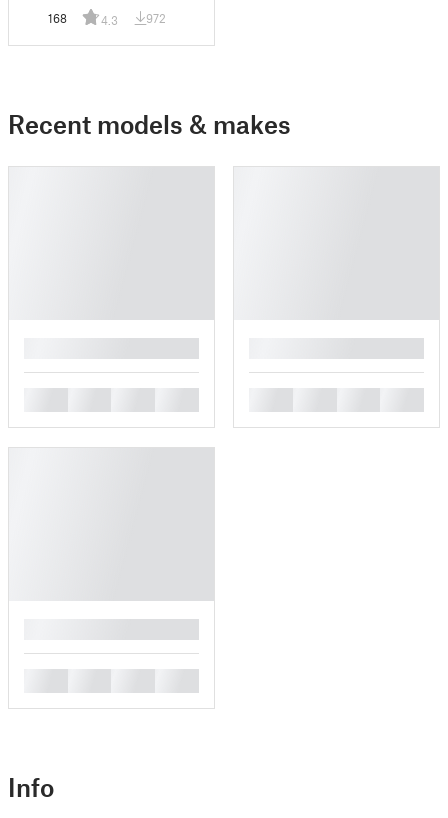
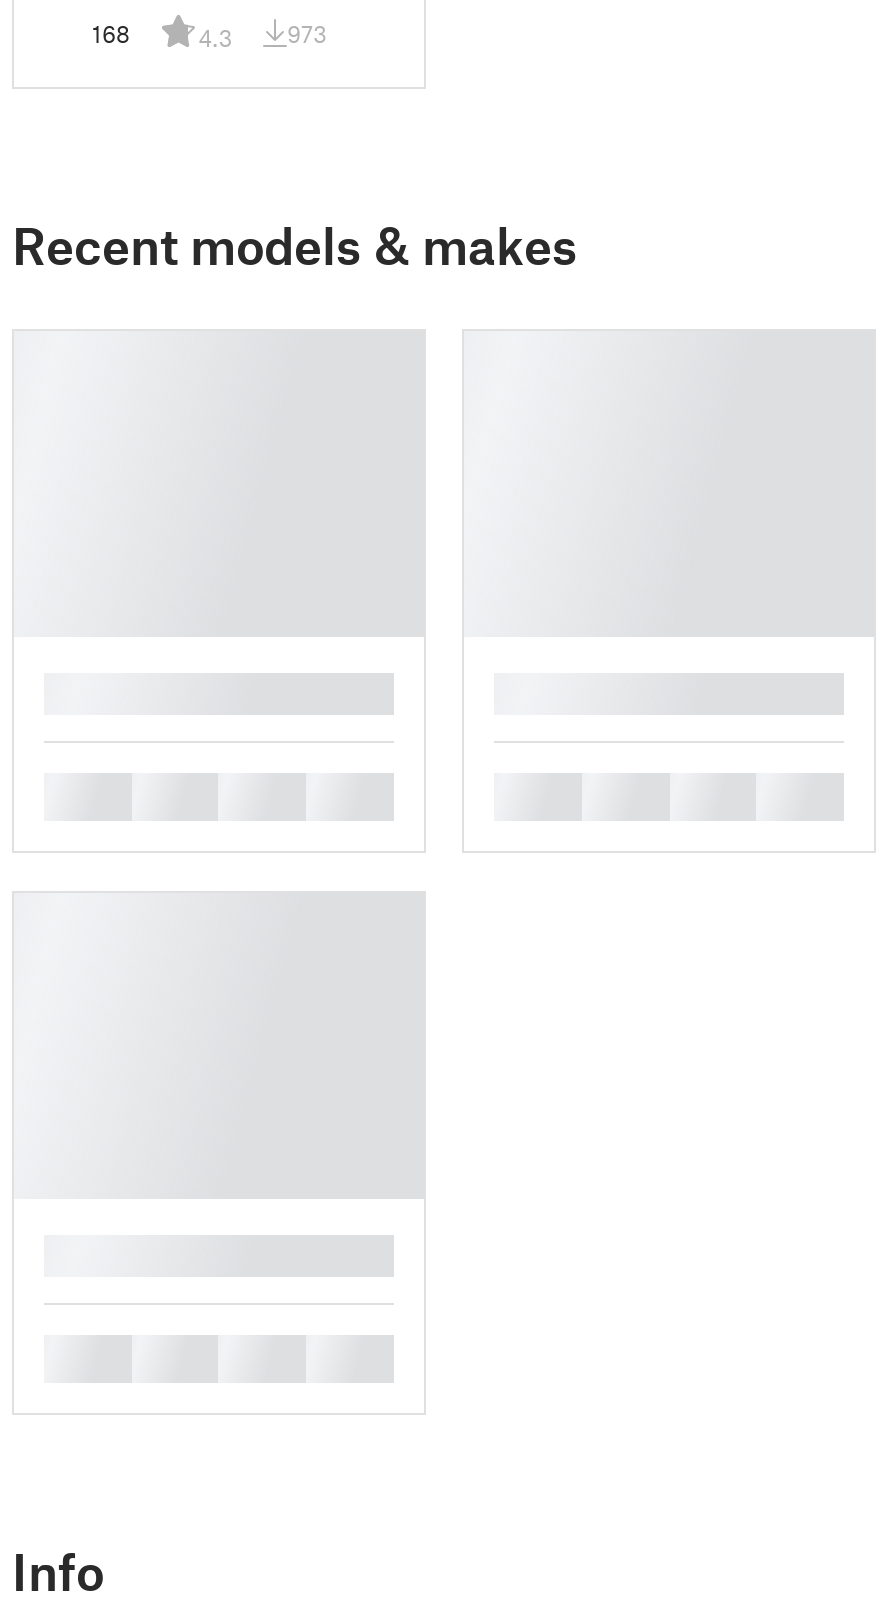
[101,11,165,27] 4.3 972 -> [198,19,327,51] 4.3 973

